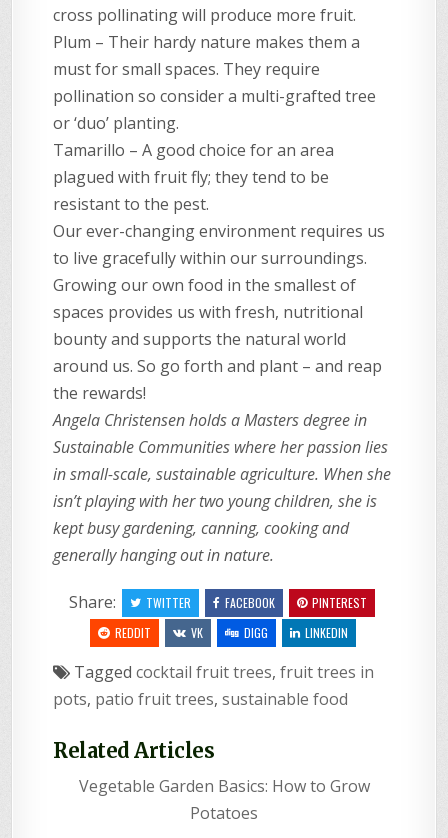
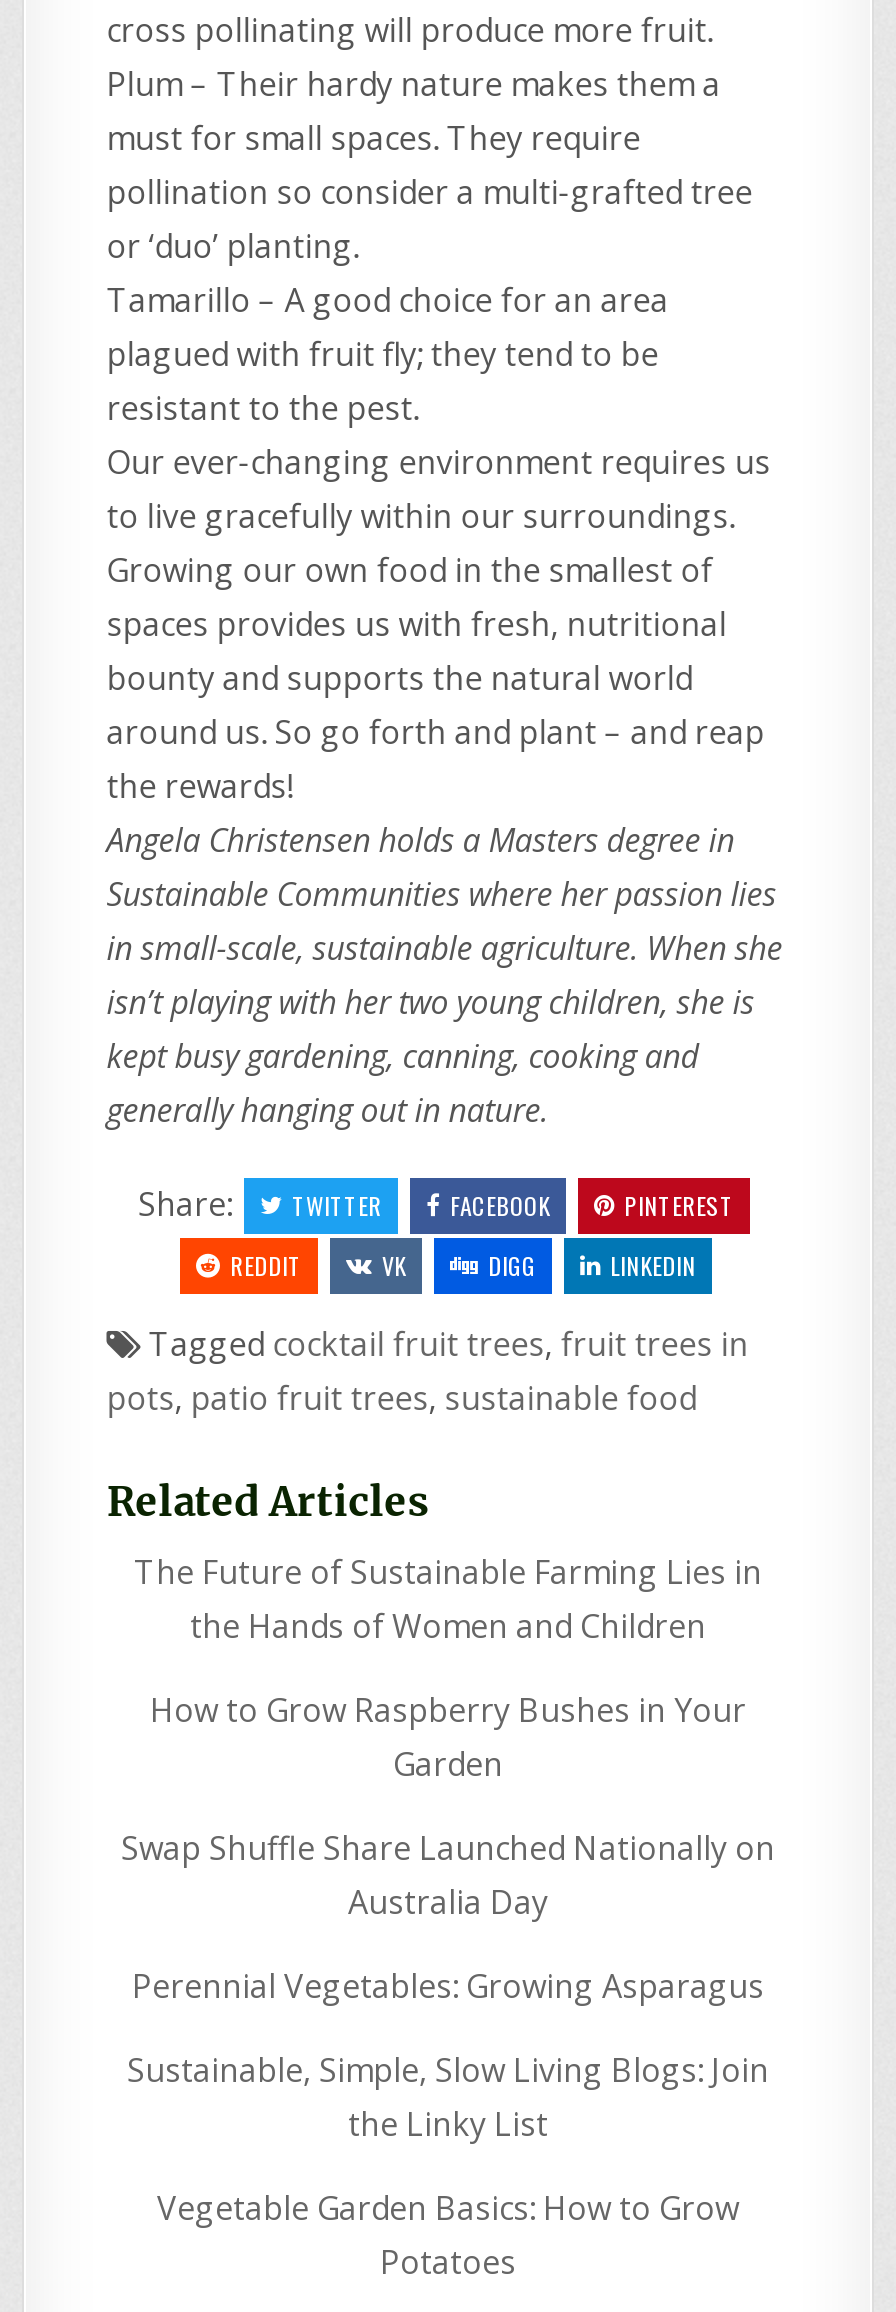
none -> [121,1550,775,2146] The Future of Sustainable Farming Lies in | the Hands of Women and Children | How to Grow Raspberry Bushes in Your | Garden | Swap Shuffle Share Launched Nationally on | Australia Day | Perennial Vegetables: Growing Asparagus | Sustainable, Simple, Slow Living Blogs: Join | the Linky List

